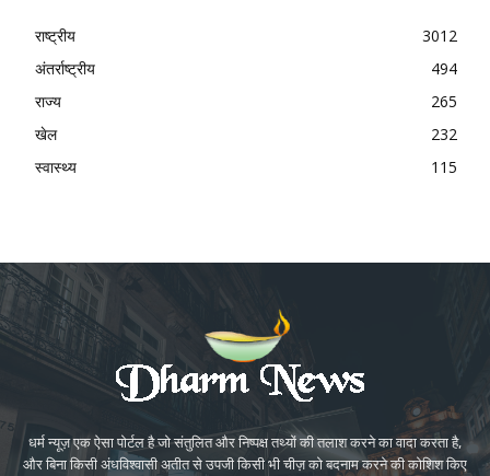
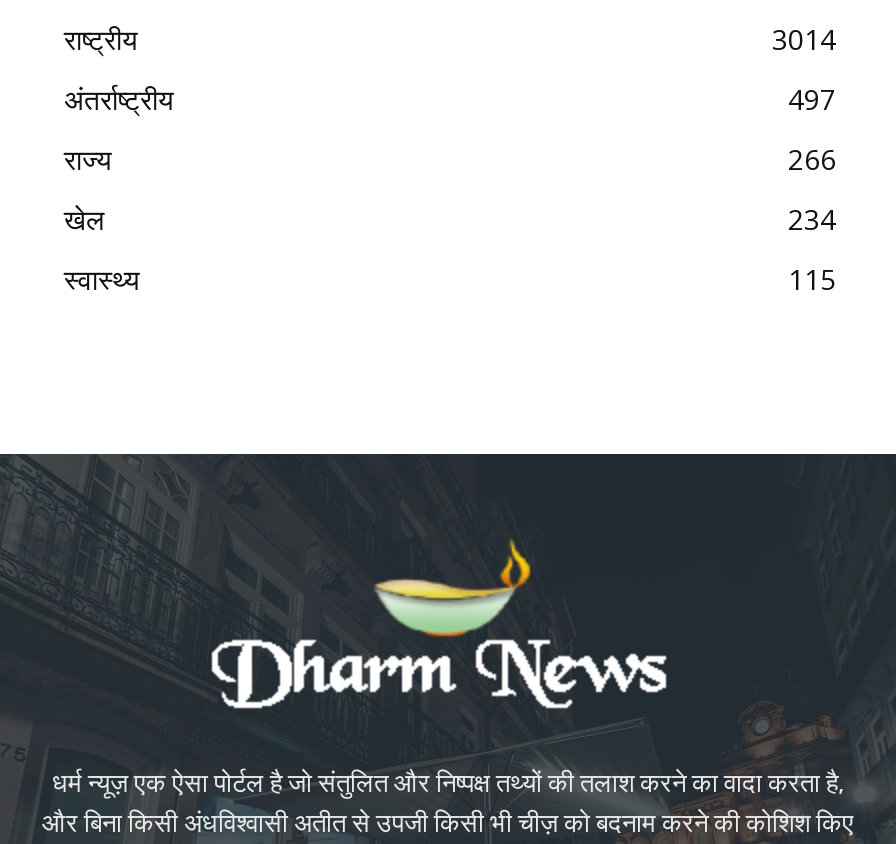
[422,25,457,46] 3012 -> [772,19,836,57] 3014
[431,58,457,78] 494 -> [788,79,836,117] 497
[431,90,457,111] 265 -> [788,139,836,177] 266
[431,123,457,144] 232 -> [788,199,836,237] 234

